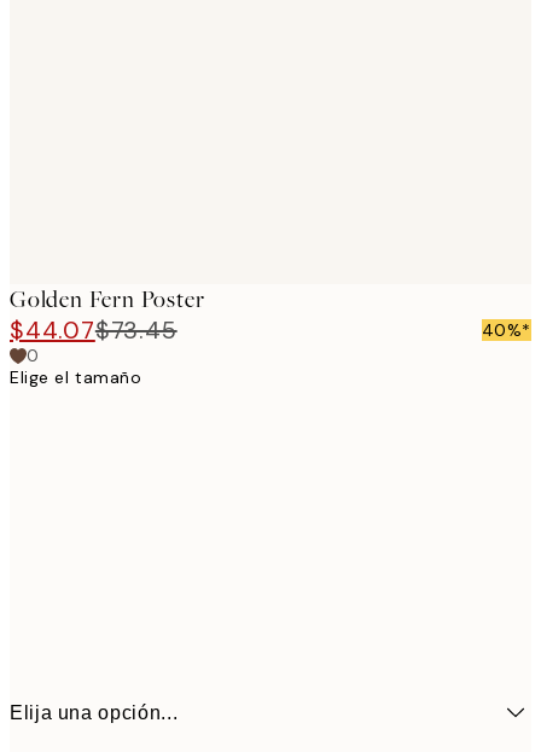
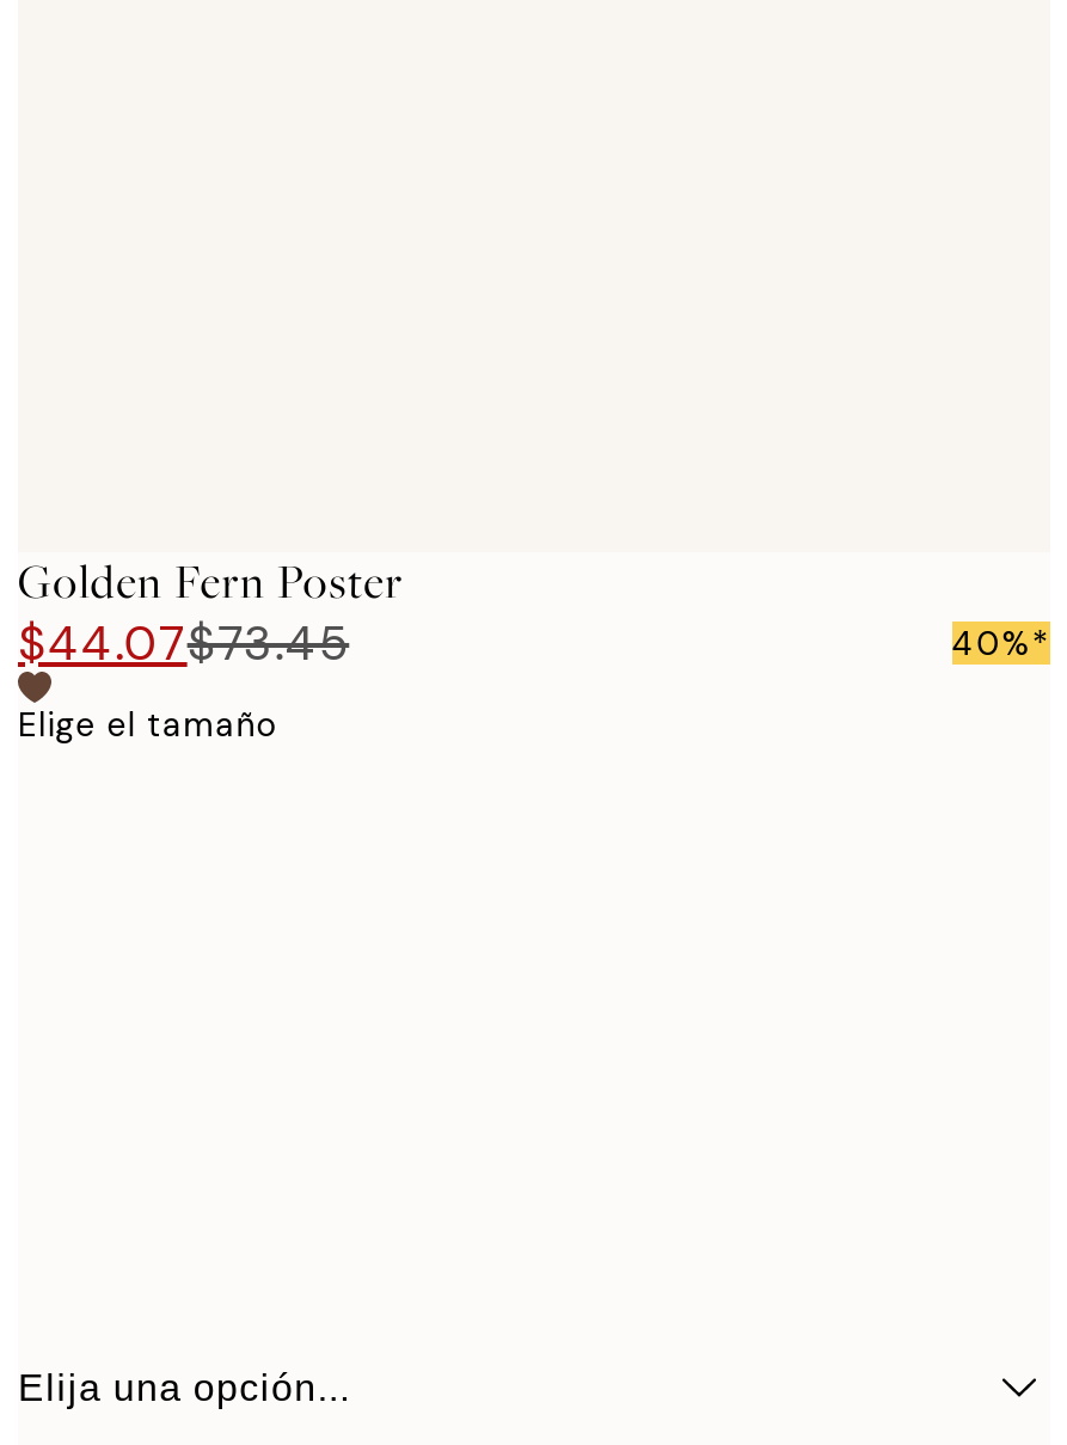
[27,346,39,366] 0 -> none

